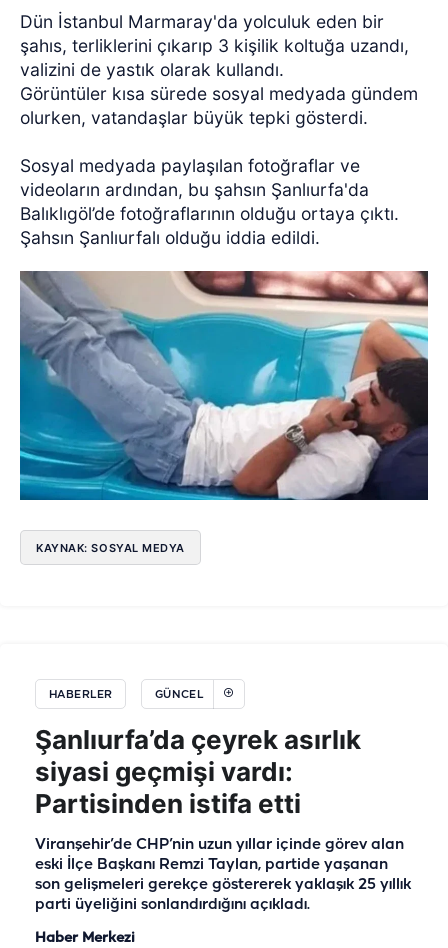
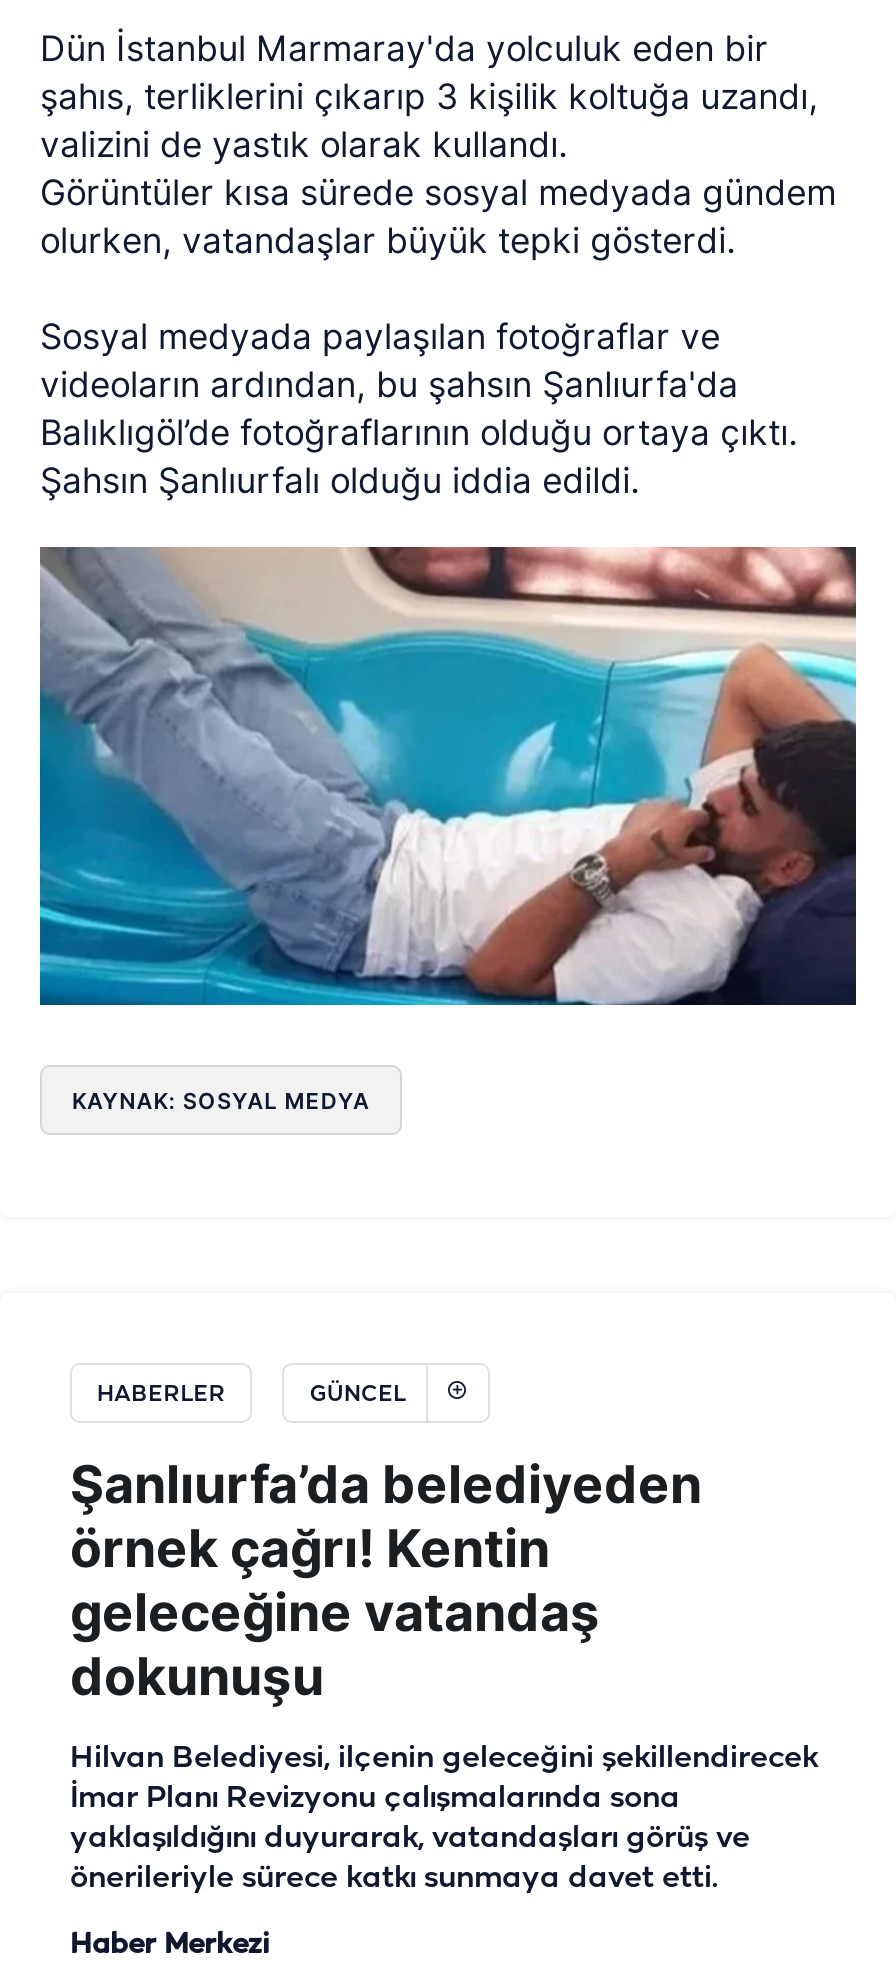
[35,724,361,819] Şanlıurfa’da çeyrek asırlık | siyasi geçmişi vardı: | Partisinden istifa etti -> [70,1453,702,1707] Şanlıurfa’da belediyeden | örnek çağrı! Kentin | geleceğine vatandaş | dokunuşu
[35,837,411,913] Viranşehir’de CHP’nin uzun yıllar içinde görev alan | eski İlçe Başkanı Remzi Taylan, partide yaşanan | son gelişmeleri gerekçe göstererek yaklaşık 25 yıllık | parti üyeliğini sonlandırdığını açıkladı. -> [70,1743,818,1895] Hilvan Belediyesi, ilçenin geleceğini şekillendirecek | İmar Planı Revizyonu çalışmalarında sona | yaklaşıldığını duyurarak, vatandaşları görüş ve | önerileriyle sürece katkı sunmaya davet etti.

